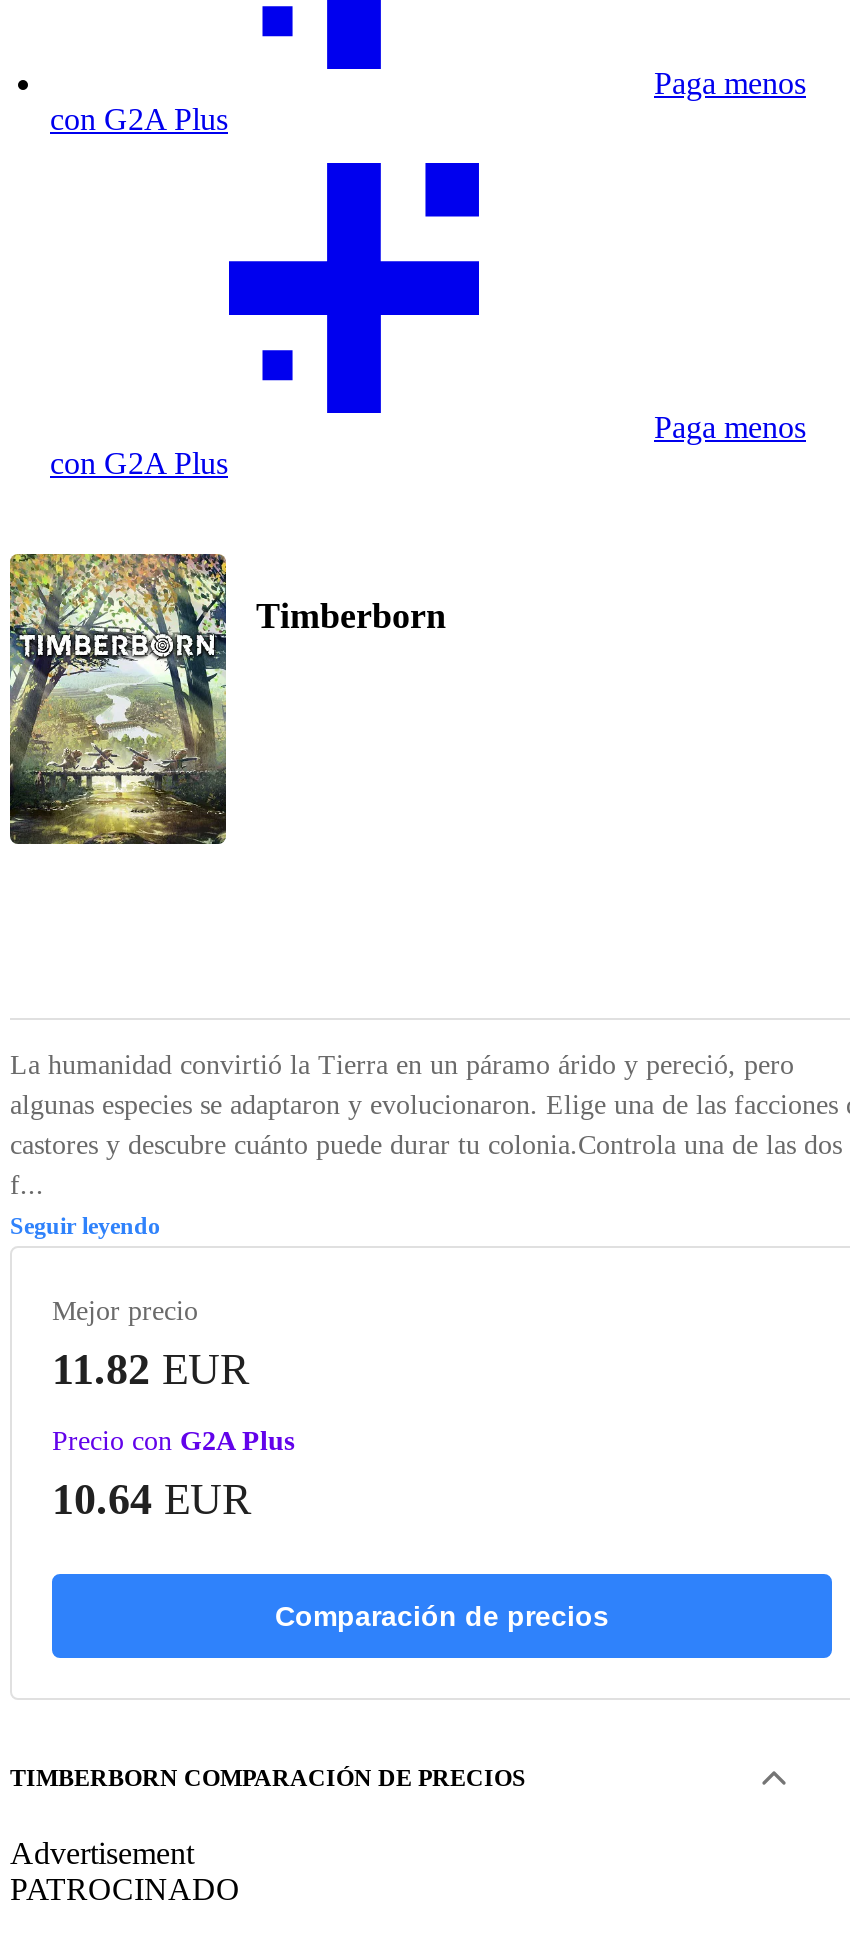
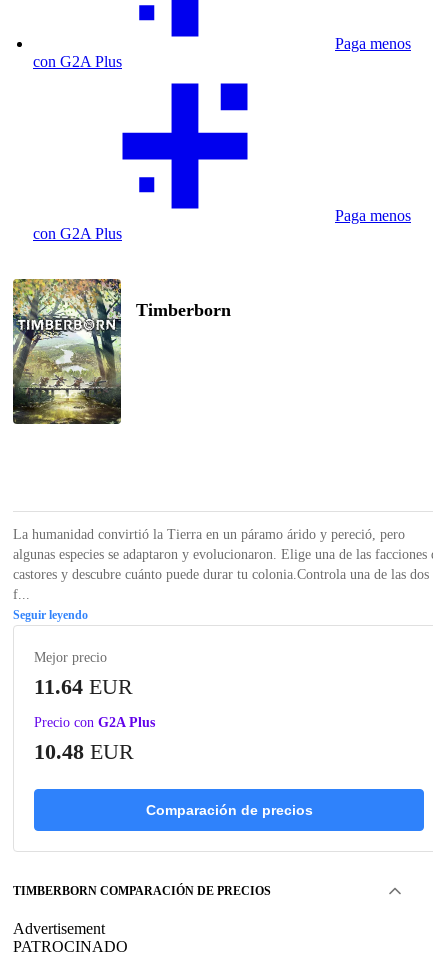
[52,1344,250,1394] 11.82 EUR -> [34,674,133,699] 11.64 EUR
[52,1474,252,1524] 10.64 EUR -> [34,739,134,764] 10.48 EUR

